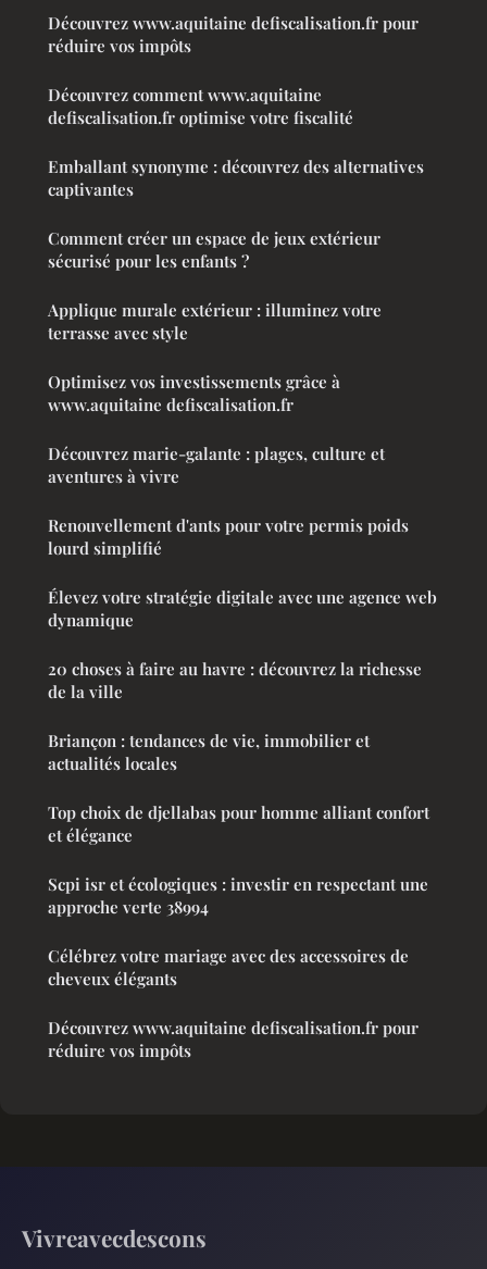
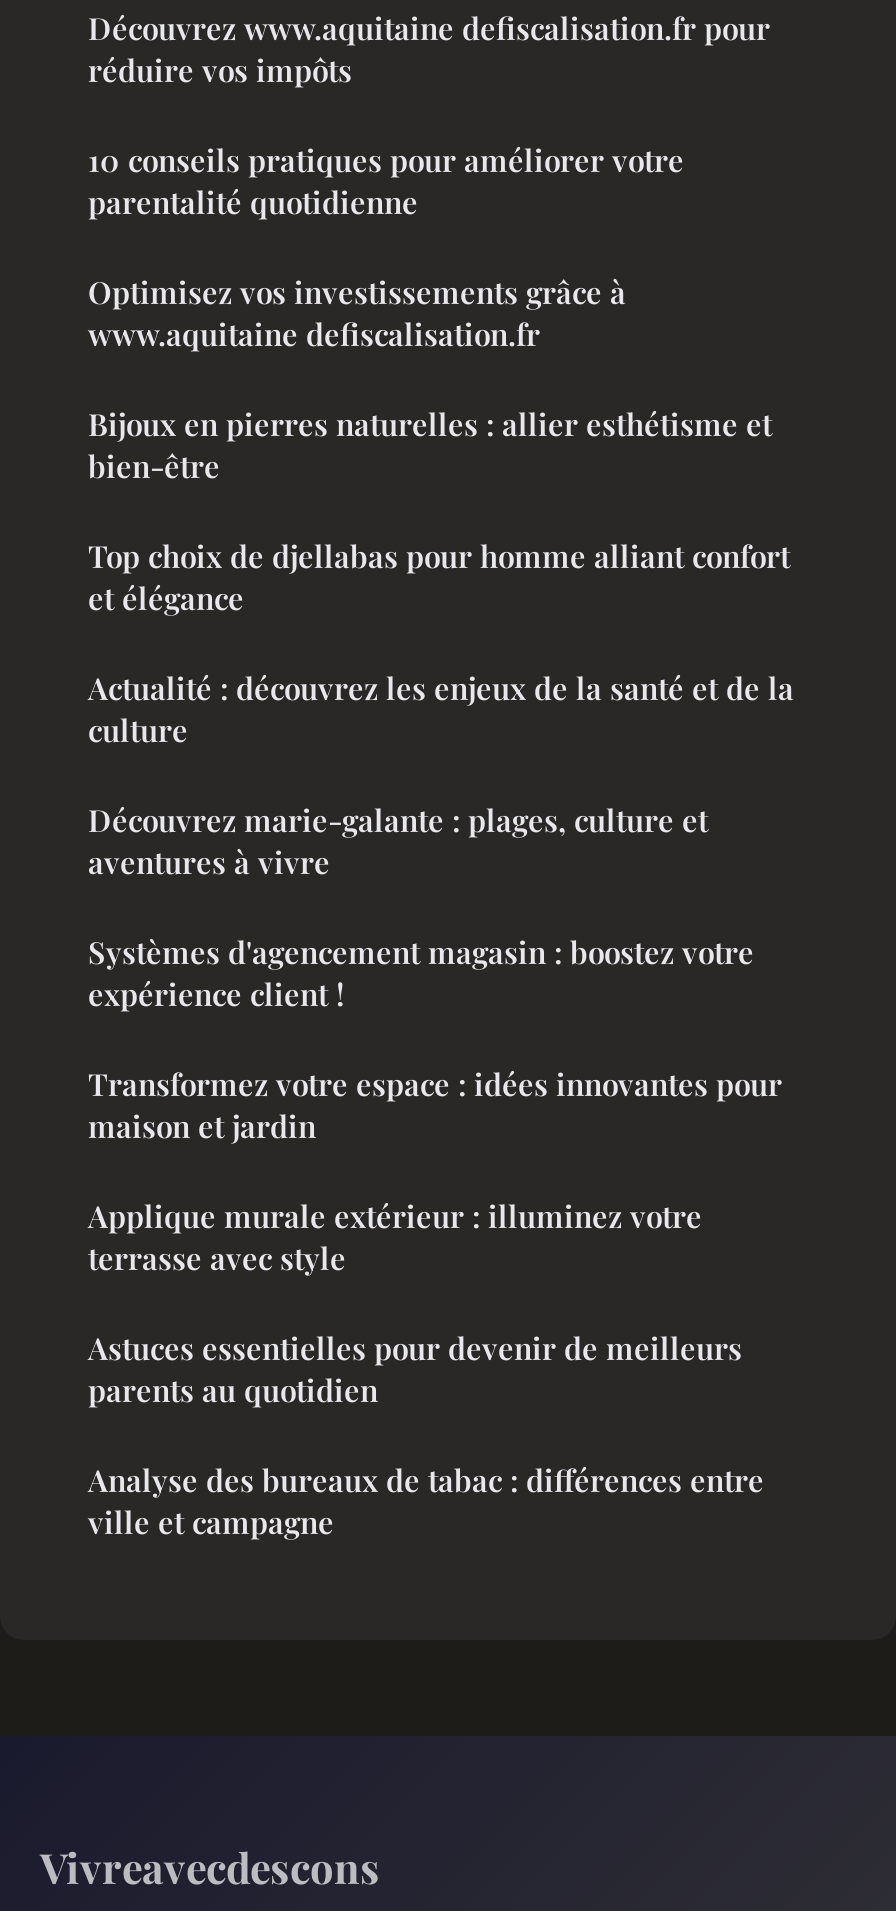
[48,83,424,272] Découvrez comment www.aquitaine | defiscalisation.fr optimise votre fiscalité | Emballant synonyme : découvrez des alternatives | captivantes | Comment créer un espace de jeux extérieur | sécurisé pour les enfants ? -> [88,140,794,1146] 10 conseils pratiques pour améliorer votre | parentalité quotidienne | Bijoux en pierres naturelles : allier esthétisme et | bien-être | Actualité : découvrez les enjeux de la santé et de la | culture | Systèmes d'agencement magasin : boostez votre | expérience client ! | Transformez votre espace : idées innovantes pour | maison et jardin
moved [48,299,382,343] -> [88,1196,702,1278]: Applique murale extérieur : illuminez votre | terrasse avec style
moved [48,370,385,487] -> [88,272,708,882]: Optimisez vos investissements grâce à | www.aquitaine defiscalisation.fr | Découvrez marie-galante : plages, culture et | aventures à vivre
[48,514,437,1061] Renouvellement d'ants pour votre permis poids | lourd simplifié | Élevez votre stratégie digitale avec une agence web | dynamique | 20 choses à faire au havre : découvrez la richesse | de la ville | Briançon : tendances de vie, immobilier et | actualités locales | Scpi isr et écologiques : investir en respectant une | approche verte 38994 | Célébrez votre mariage avec des accessoires de | cheveux élégants | Découvrez www.aquitaine defiscalisation.fr pour | réduire vos impôts -> [88,1328,764,1542] Astuces essentielles pour devenir de meilleurs | parents au quotidien | Analyse des bureaux de tabac : différences entre | ville et campagne
moved [48,801,429,846] -> [88,536,790,618]: Top choix de djellabas pour homme alliant confort | et élégance

